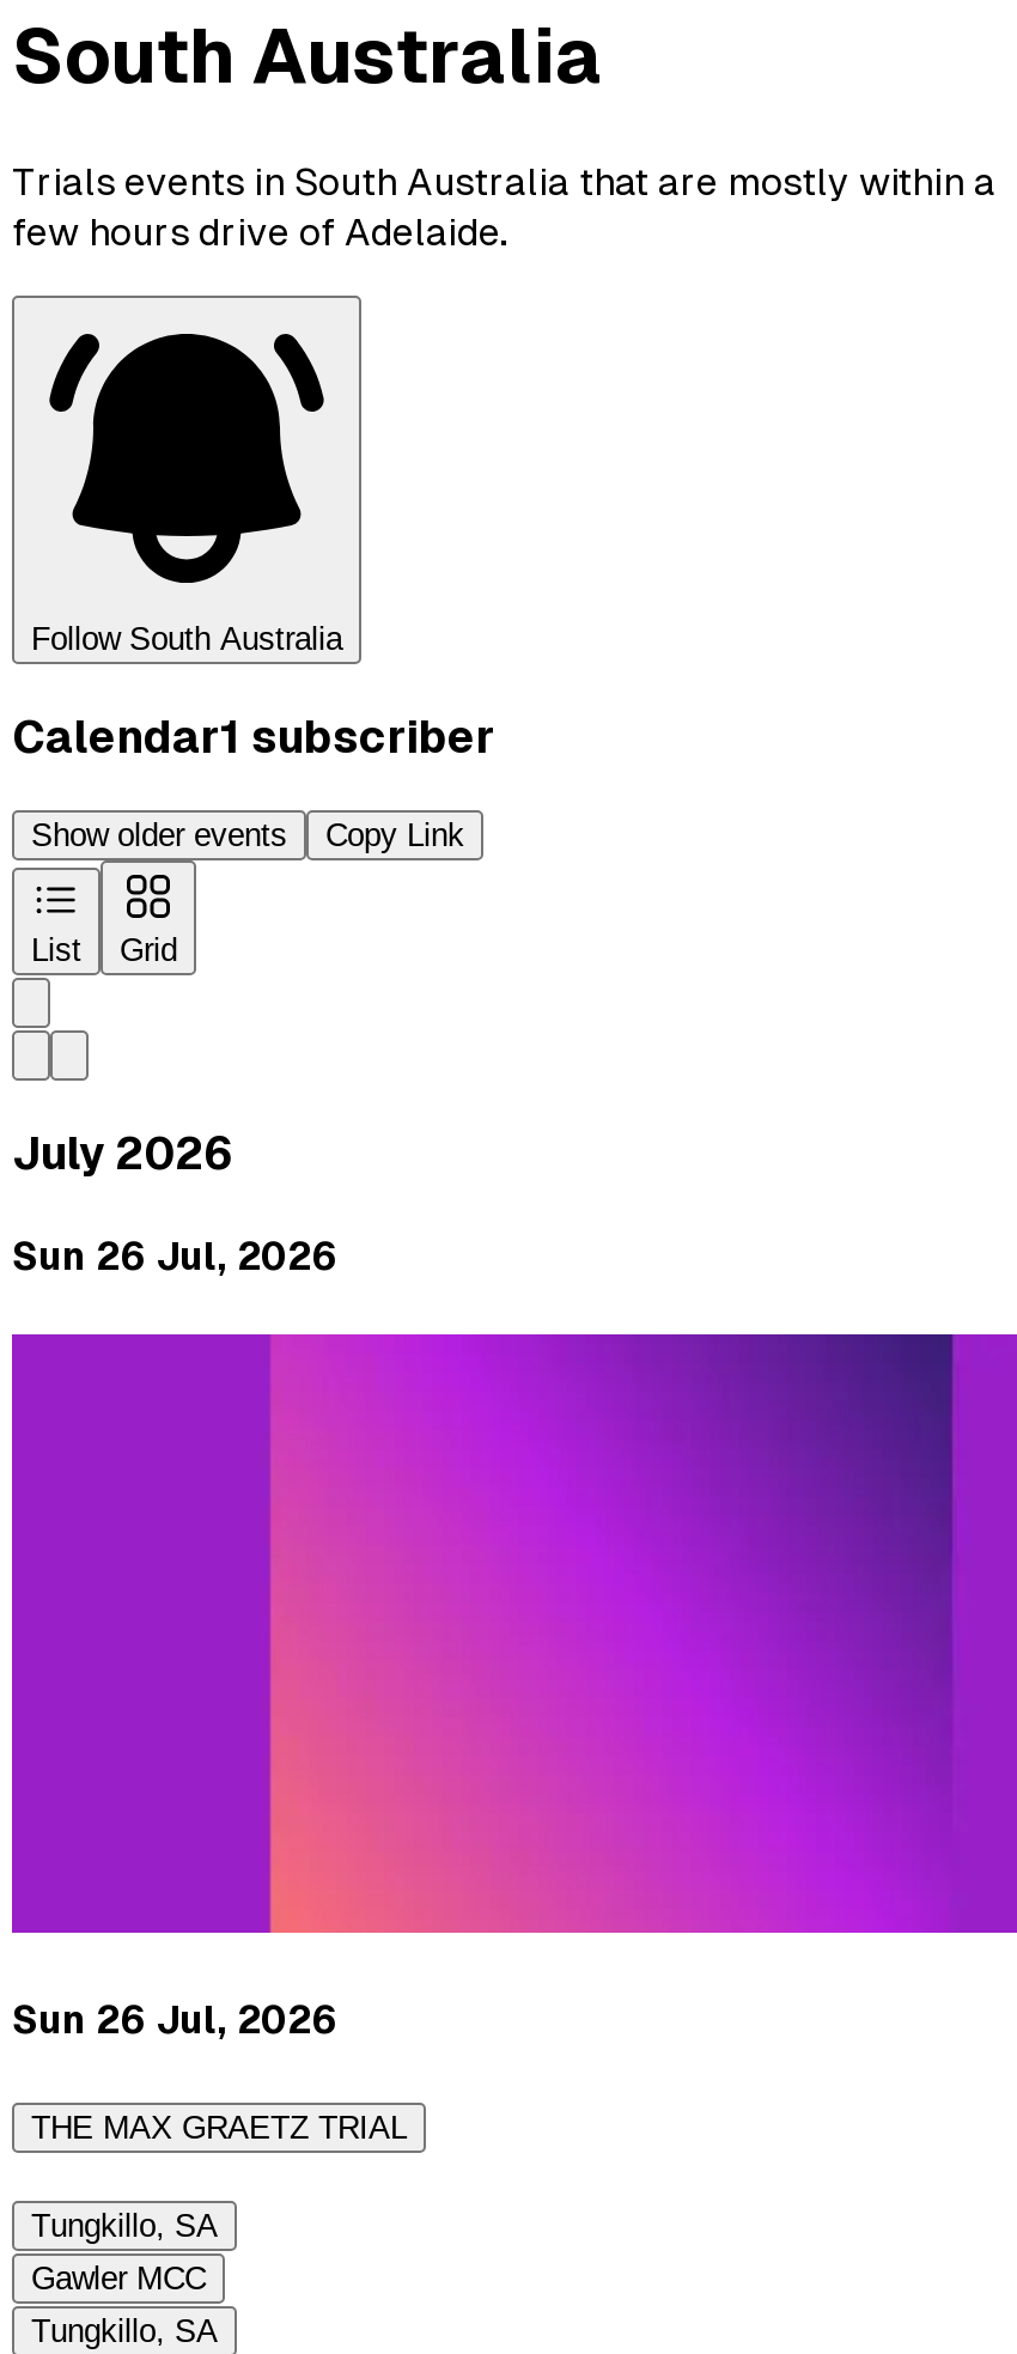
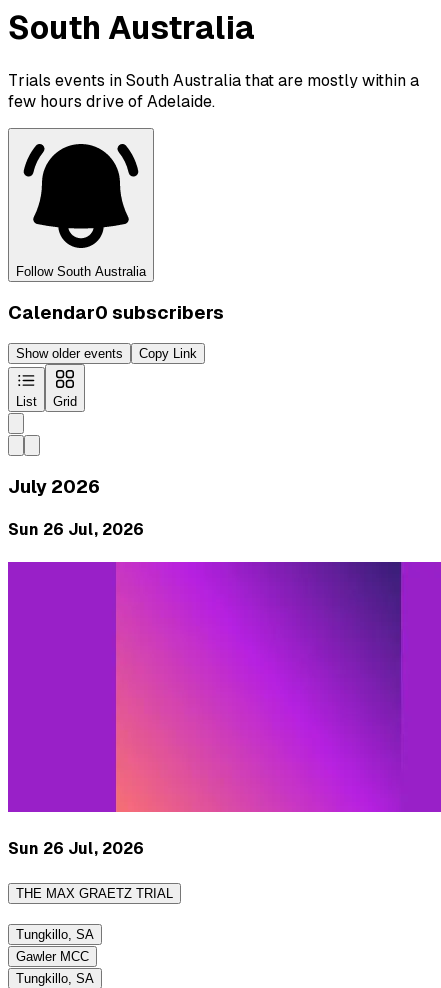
[12,711,495,761] Calendar1 subscriber -> [8,302,224,323] Calendar0 subscribers

